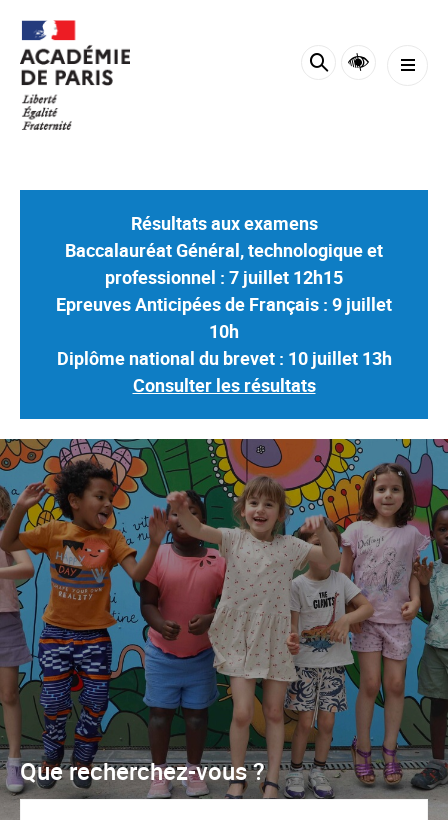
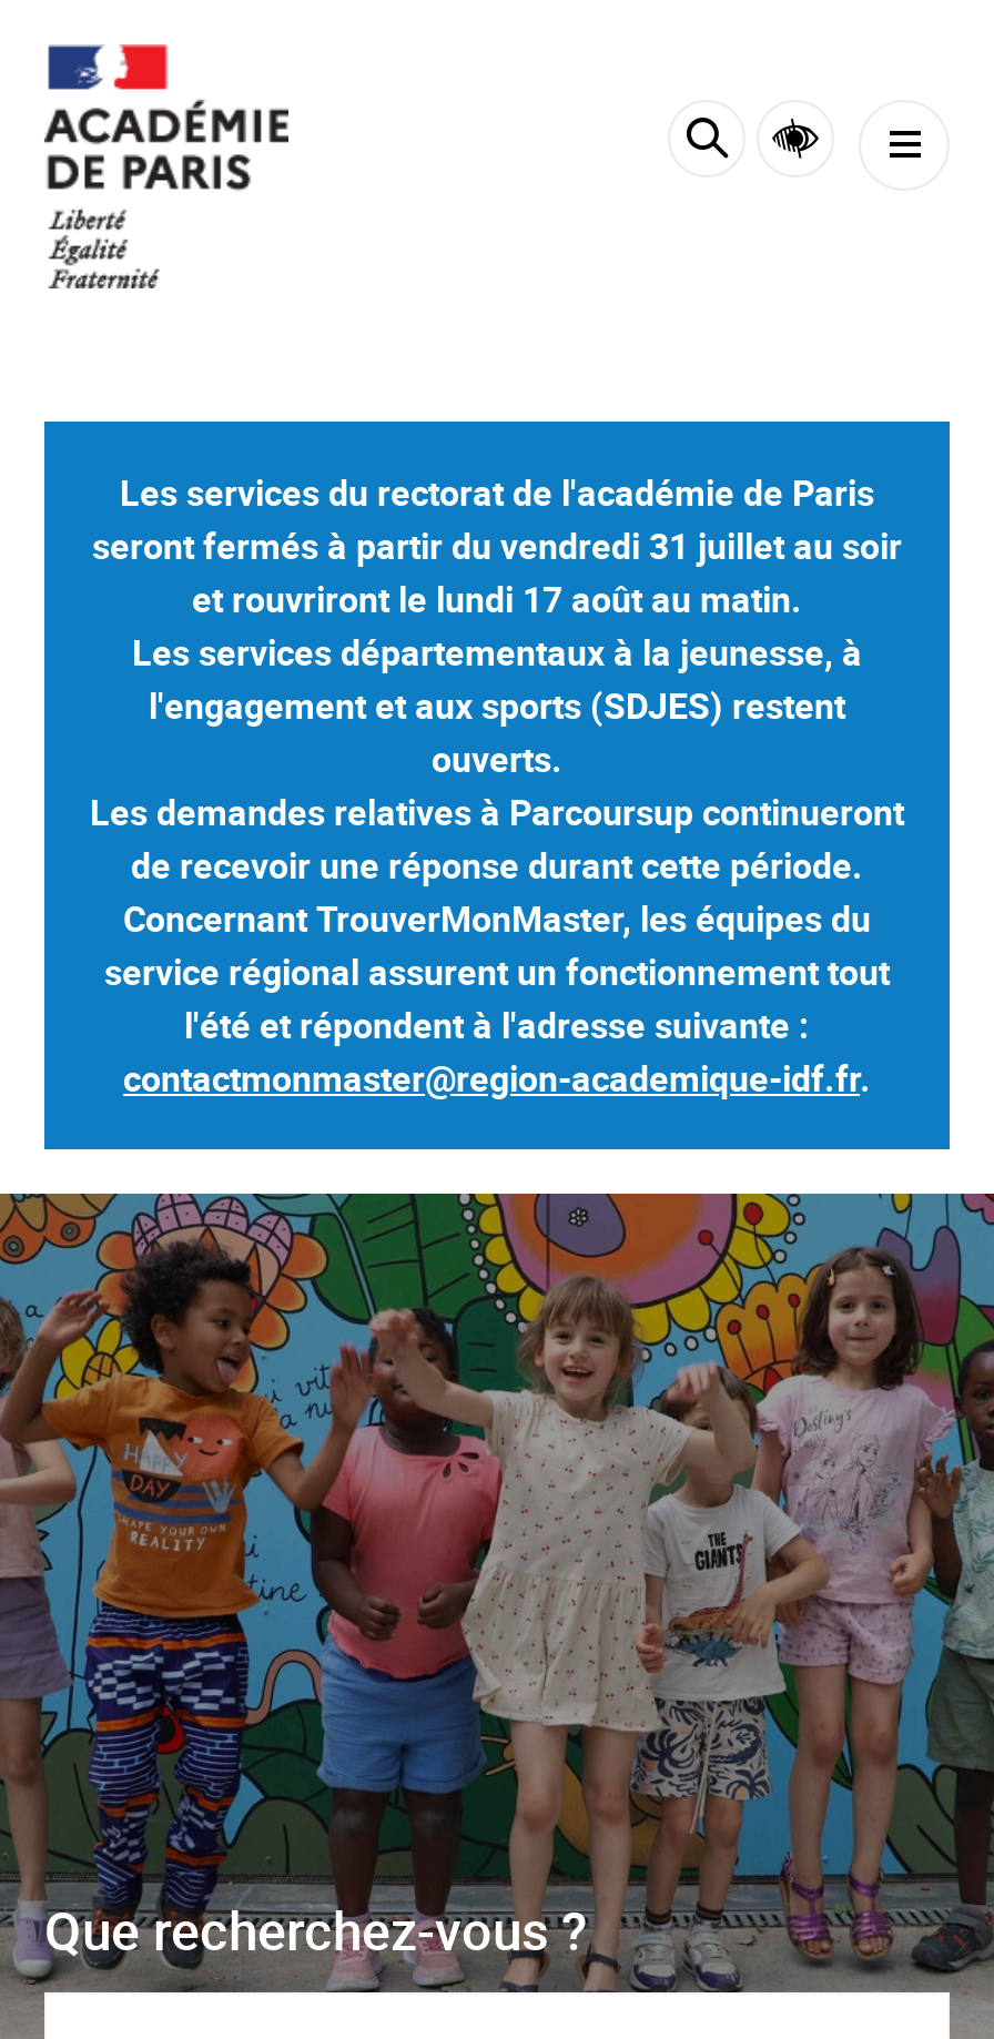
[56,211,392,397] Résultats aux examens | Baccalauréat Général, technologique et | professionnel : 7 juillet 12h15 | Epreuves Anticipées de Français : 9 juillet | 10h | Diplôme national du brevet : 10 juillet 13h | Consulter les résultats -> [90,468,904,1103] Les services du rectorat de l'académie de Paris | seront fermés à partir du vendredi 31 juillet au soir | et rouvriront le lundi 17 août au matin. | Les services départementaux à la jeunesse, à | l'engagement et aux sports (SDJES) restent | ouverts. | Les demandes relatives à Parcoursup continueront | de recevoir une réponse durant cette période. | Concernant TrouverMonMaster, les équipes du | service régional assurent un fonctionnement tout | l'été et répondent à l'adresse suivante : | contactmonmaster@region-academique-idf.fr.

